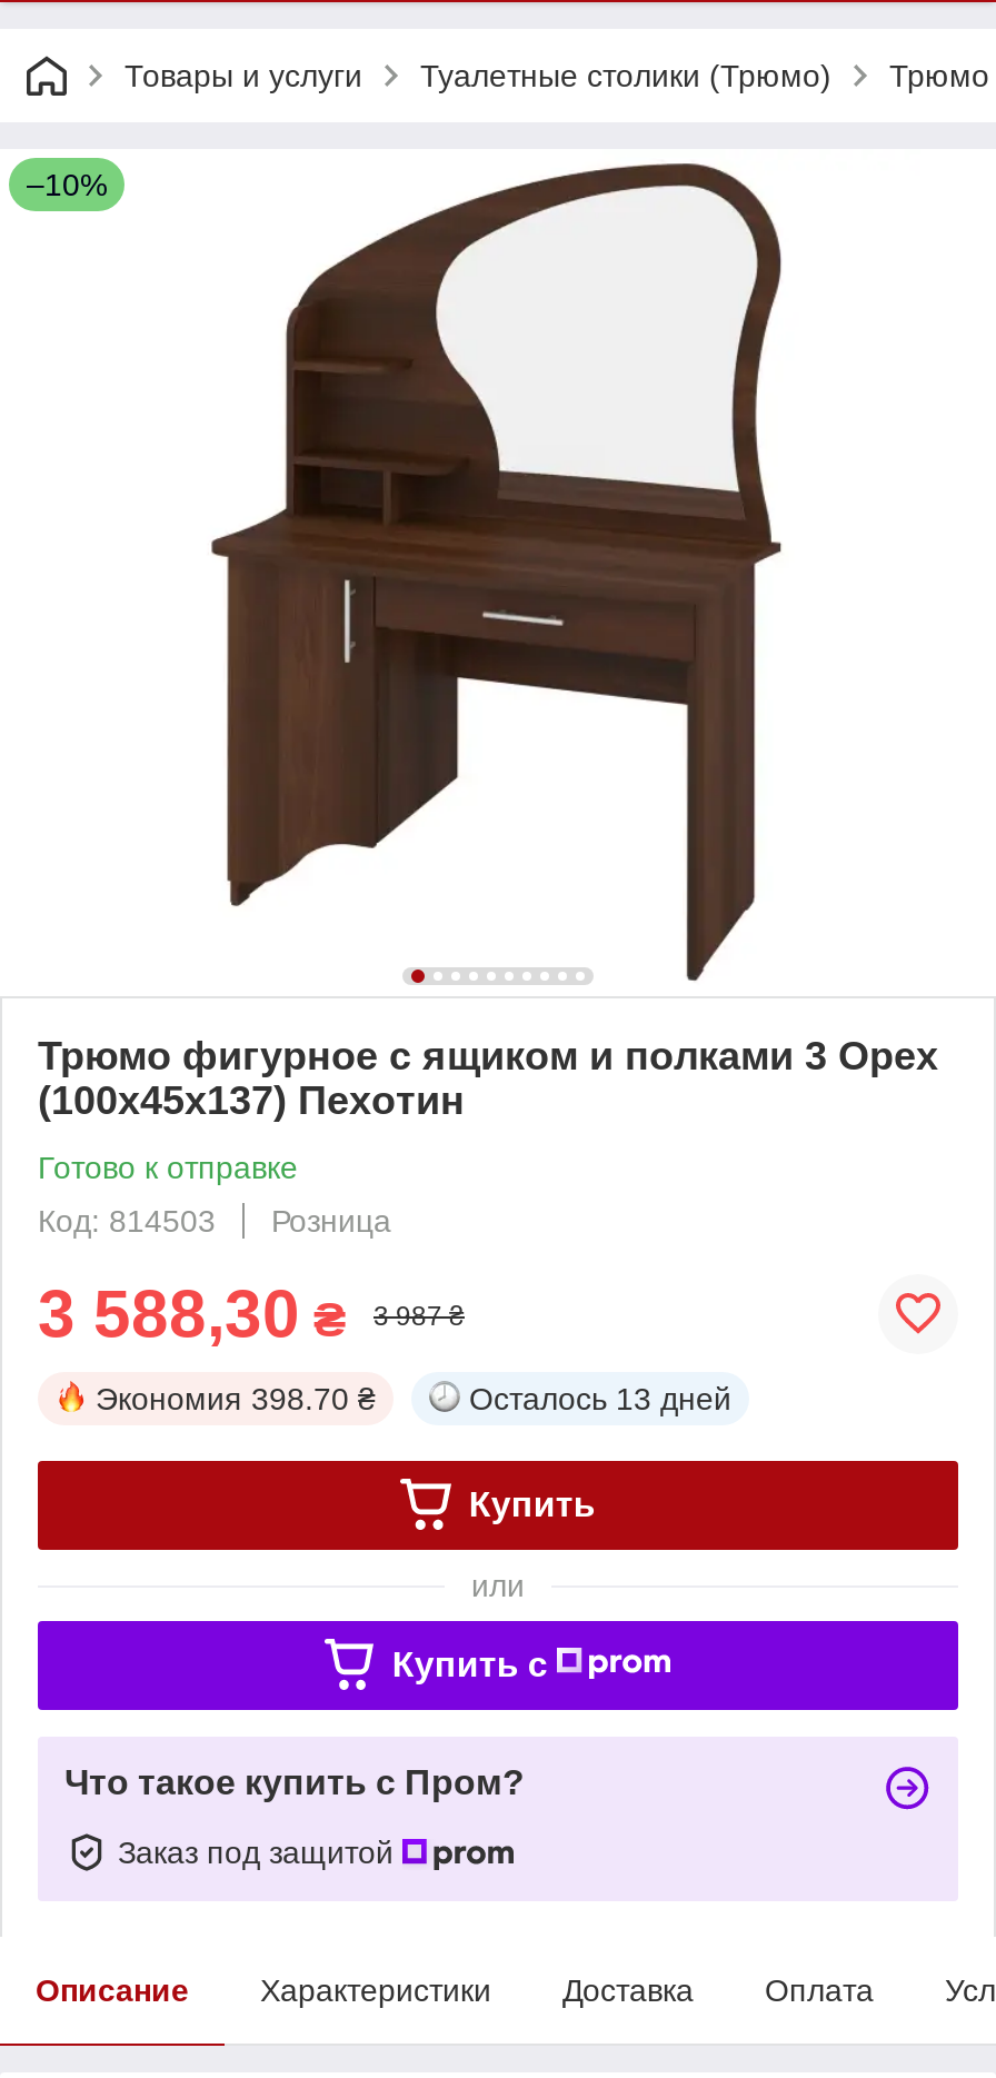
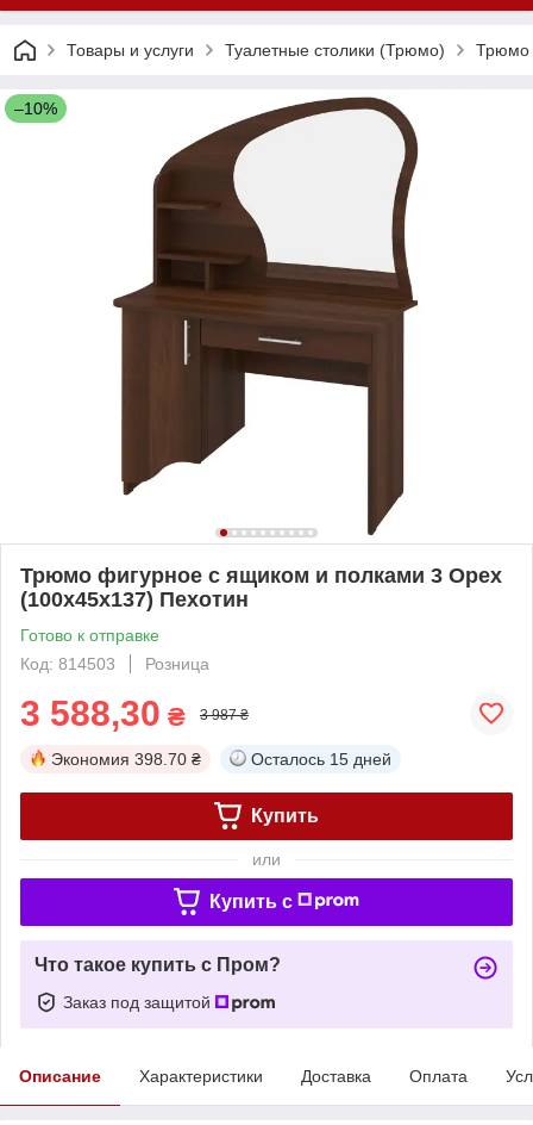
[469,1380,731,1416] Осталось 13 дней -> [251,749,391,768] Осталось 15 дней

